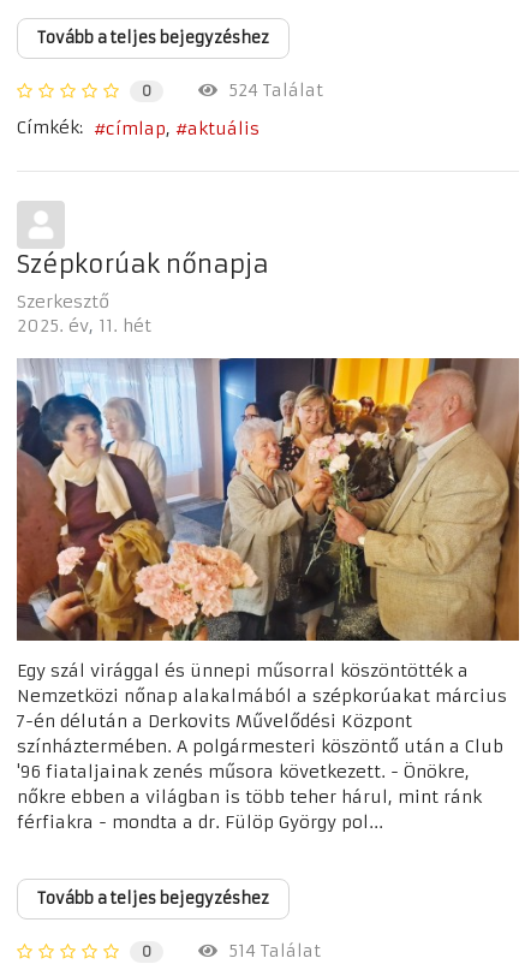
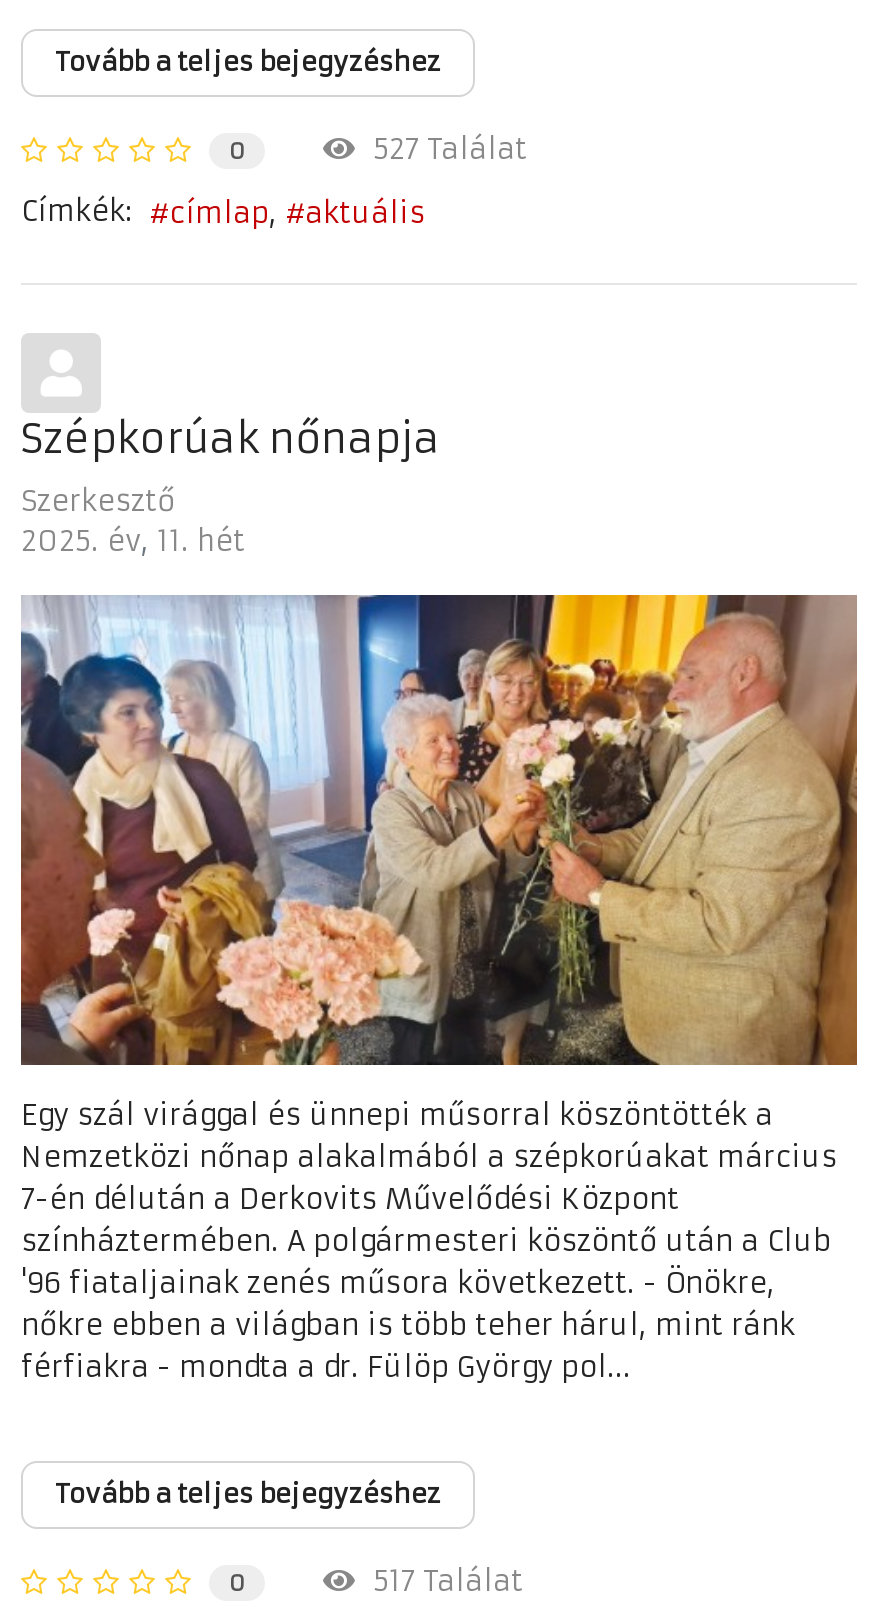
[217,79,323,101] 524 Találat -> [355,131,527,167] 527 Találat
[217,940,321,962] 514 Találat -> [355,1564,523,1600] 517 Találat

